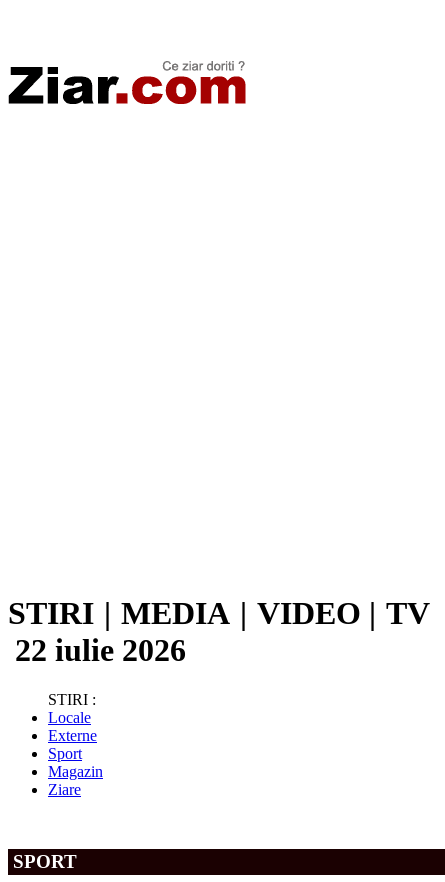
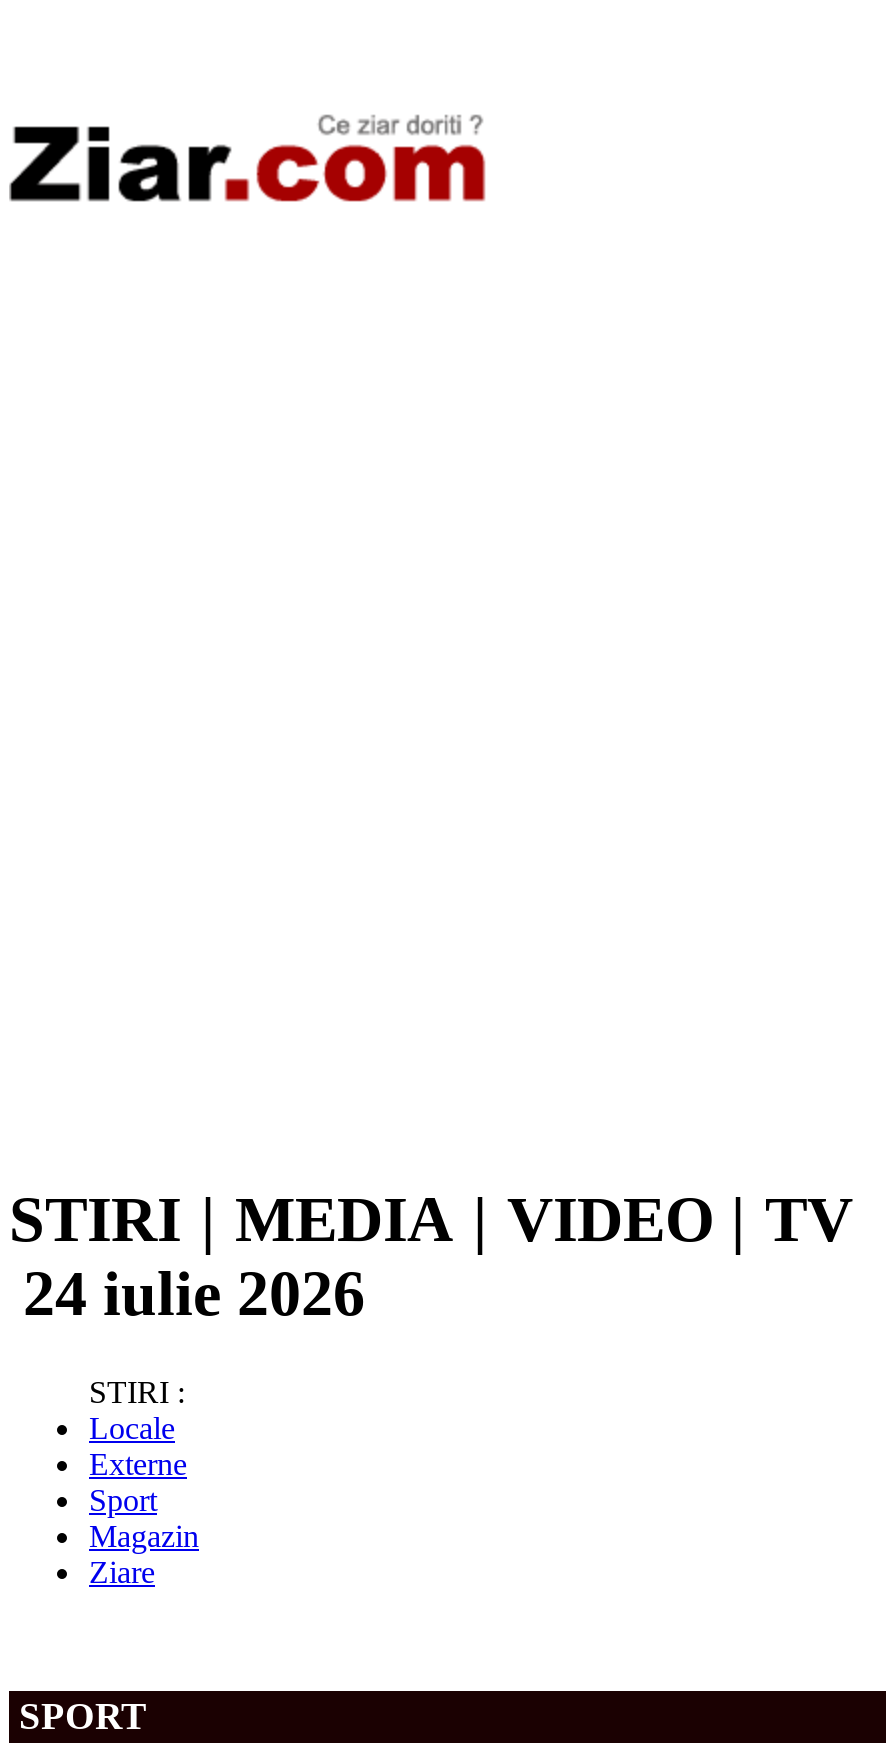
[15,632,186,668] 22 iulie 2026 -> [23,1258,365,1330] 24 iulie 2026

